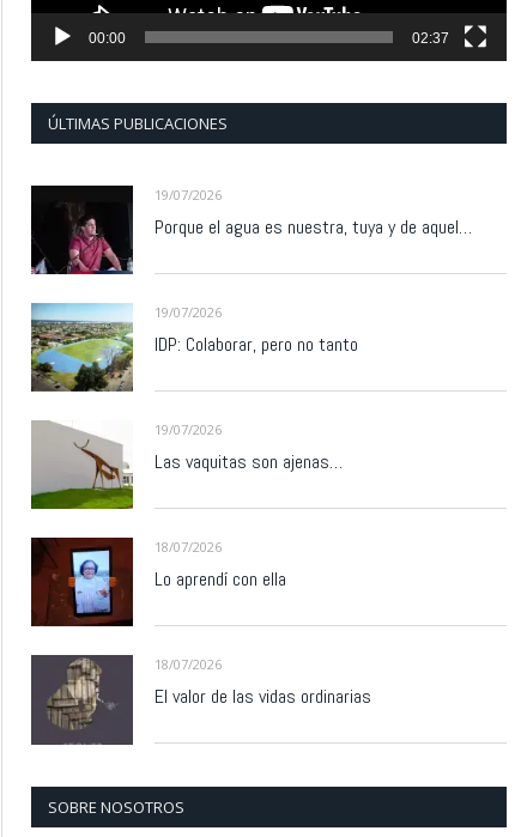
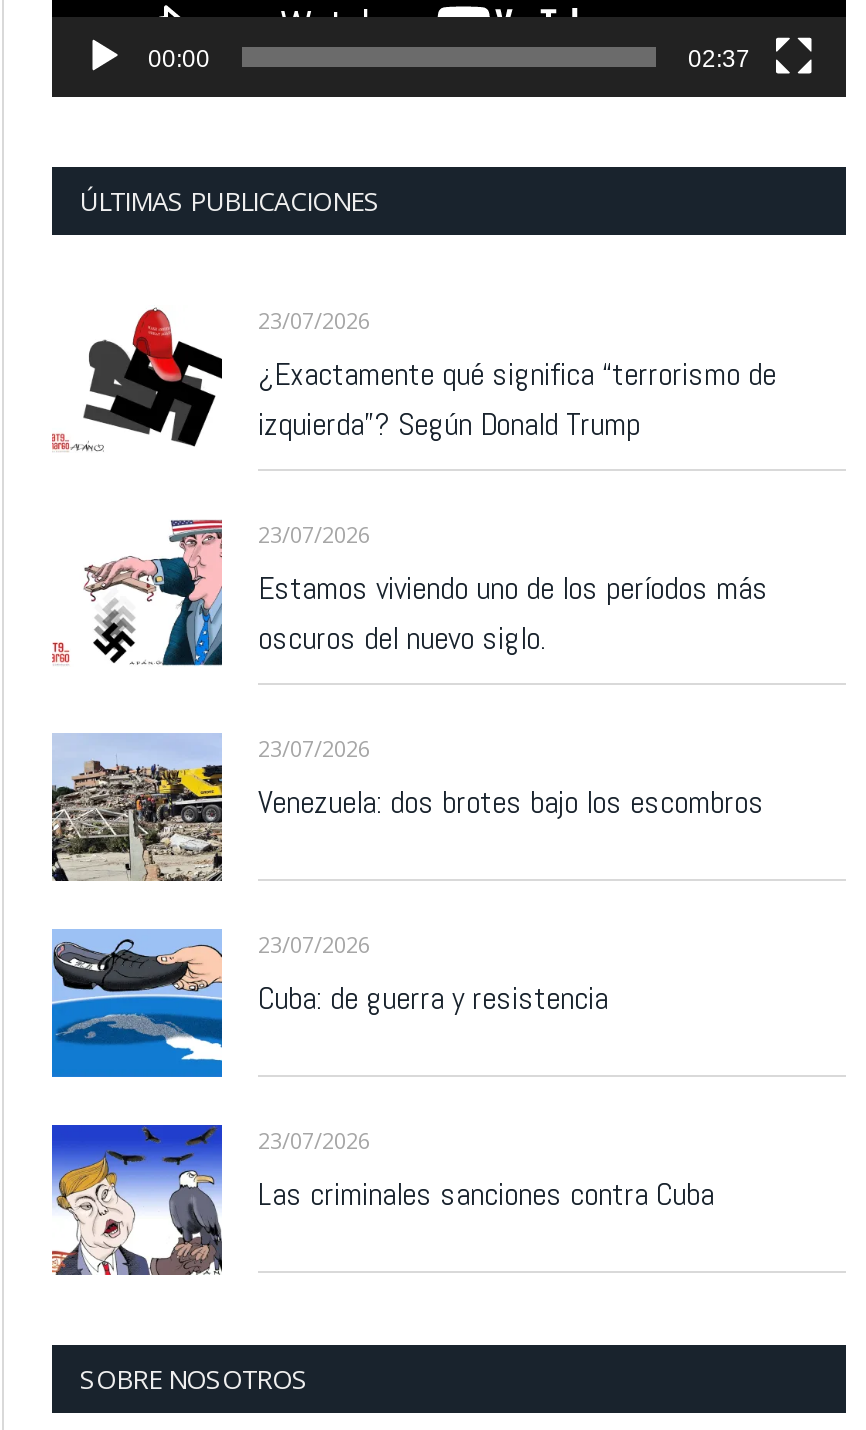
[30,184,472,275] [image] | 19/07/2026 | Porque el agua es nuestra, tuya y de aquel… -> [52,306,776,454] [image] | 23/07/2026 | ¿Exactamente qué significa “terrorismo de | izquierda”? Según Donald Trump
[30,302,358,393] [image] | 19/07/2026 | IDP: Colaborar, pero no tanto -> [52,518,768,668] [image] | 23/07/2026 | Estamos viviendo uno de los períodos más | oscuros del nuevo siglo.
[31,420,343,510] [image] | 19/07/2026 | Las vaquitas son ajenas… -> [52,732,764,882] [image] | 23/07/2026 | Venezuela: dos brotes bajo los escombros
[30,536,286,627] [image] | 18/07/2026 | Lo aprendí con ella -> [50,928,608,1078] [image] | 23/07/2026 | Cuba: de guerra y resistencia
[30,654,371,746] [image] | 18/07/2026 | El valor de las vidas ordinarias -> [50,1122,714,1276] [image] | 23/07/2026 | Las criminales sanciones contra Cuba

